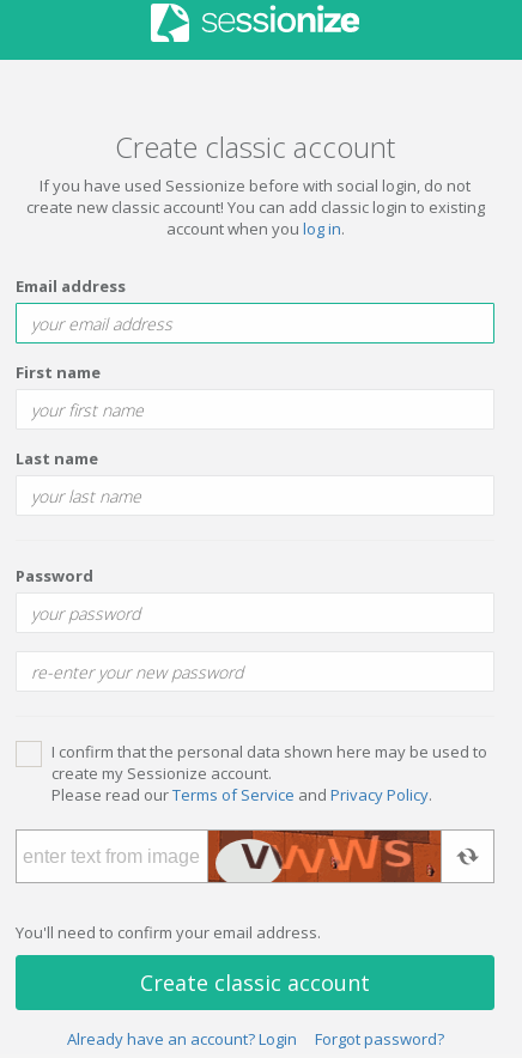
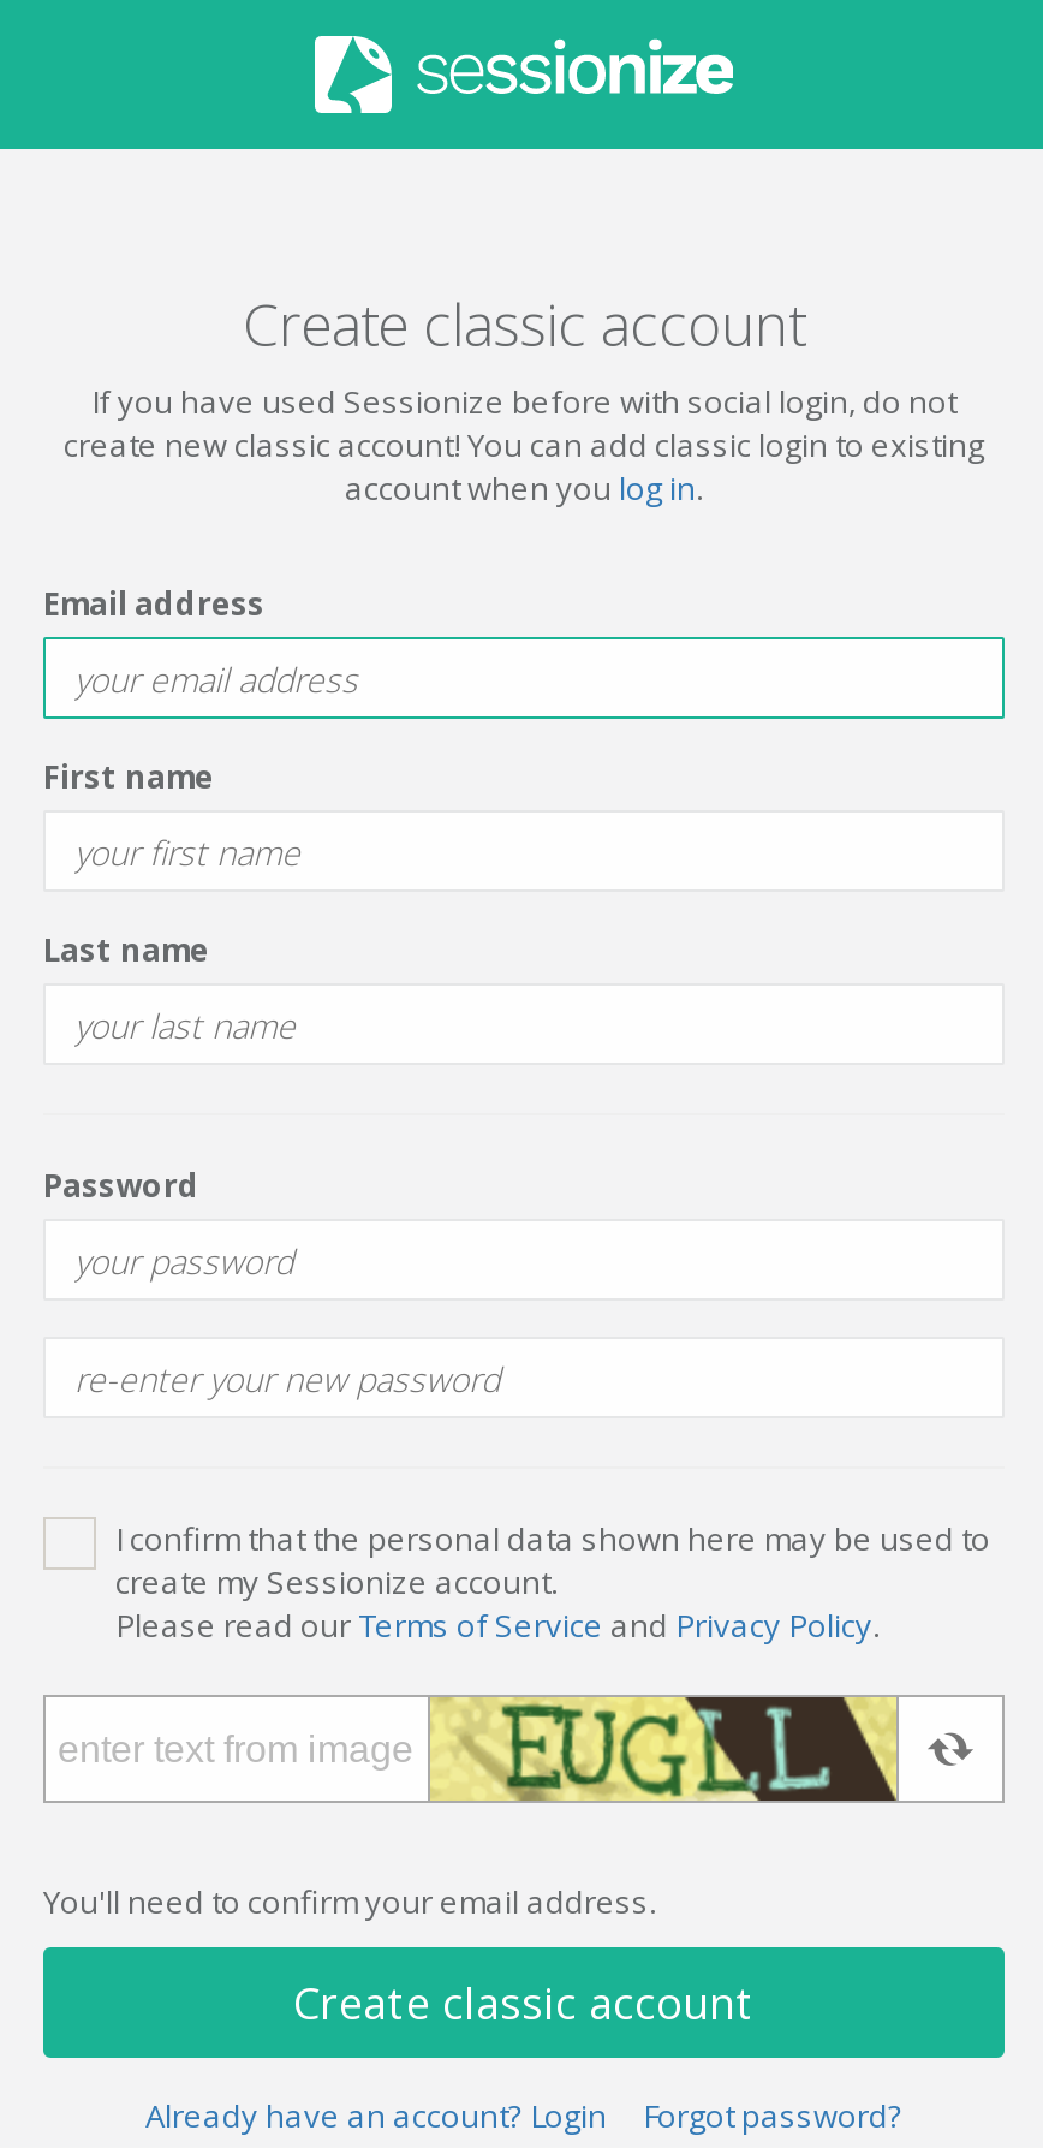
[207,829,442,883] [image] -> [428,1695,899,1803] [image]

